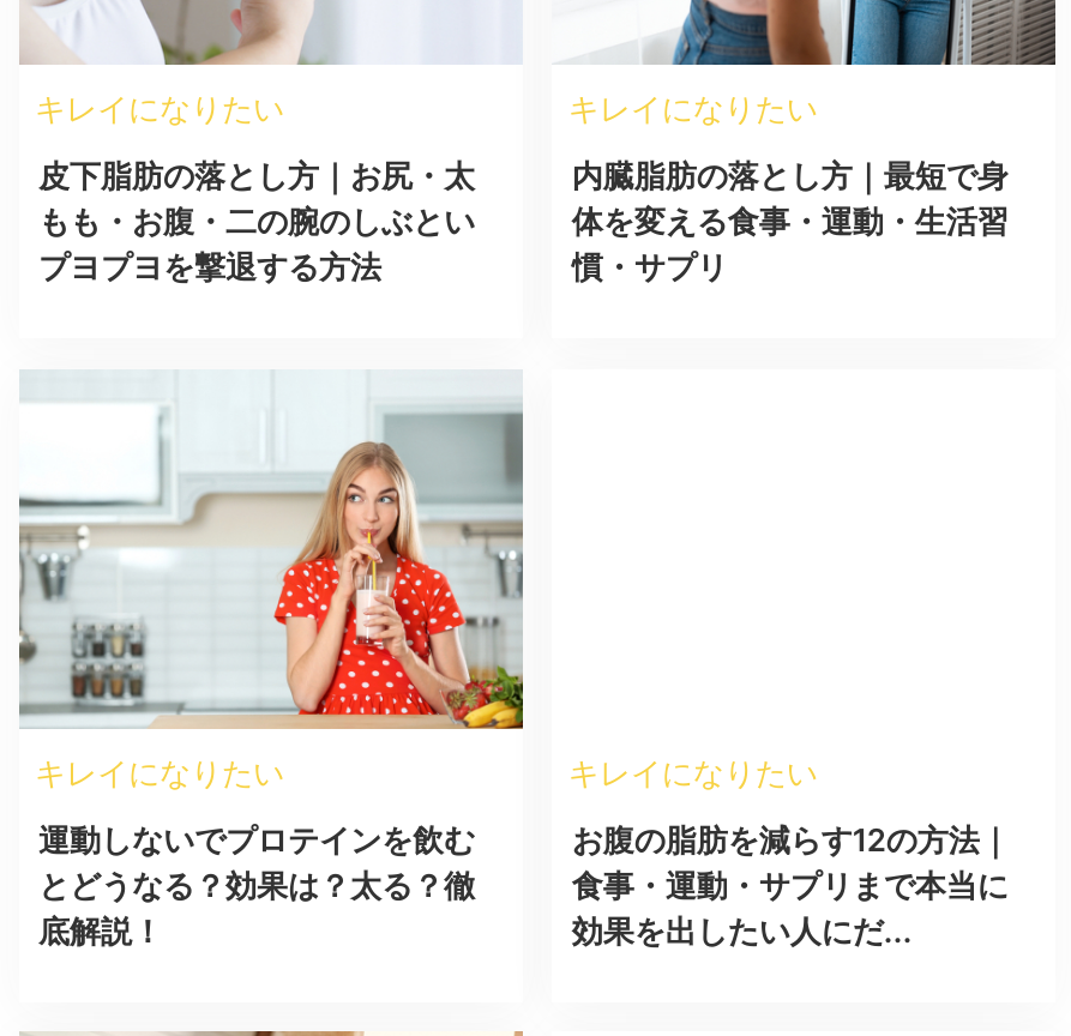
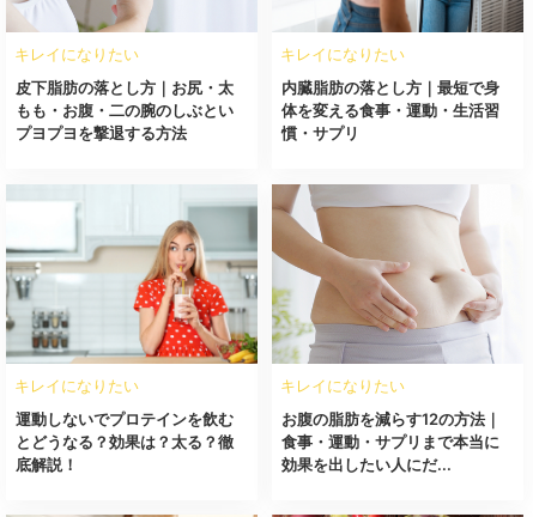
none -> [271,183,503,365] [image]

